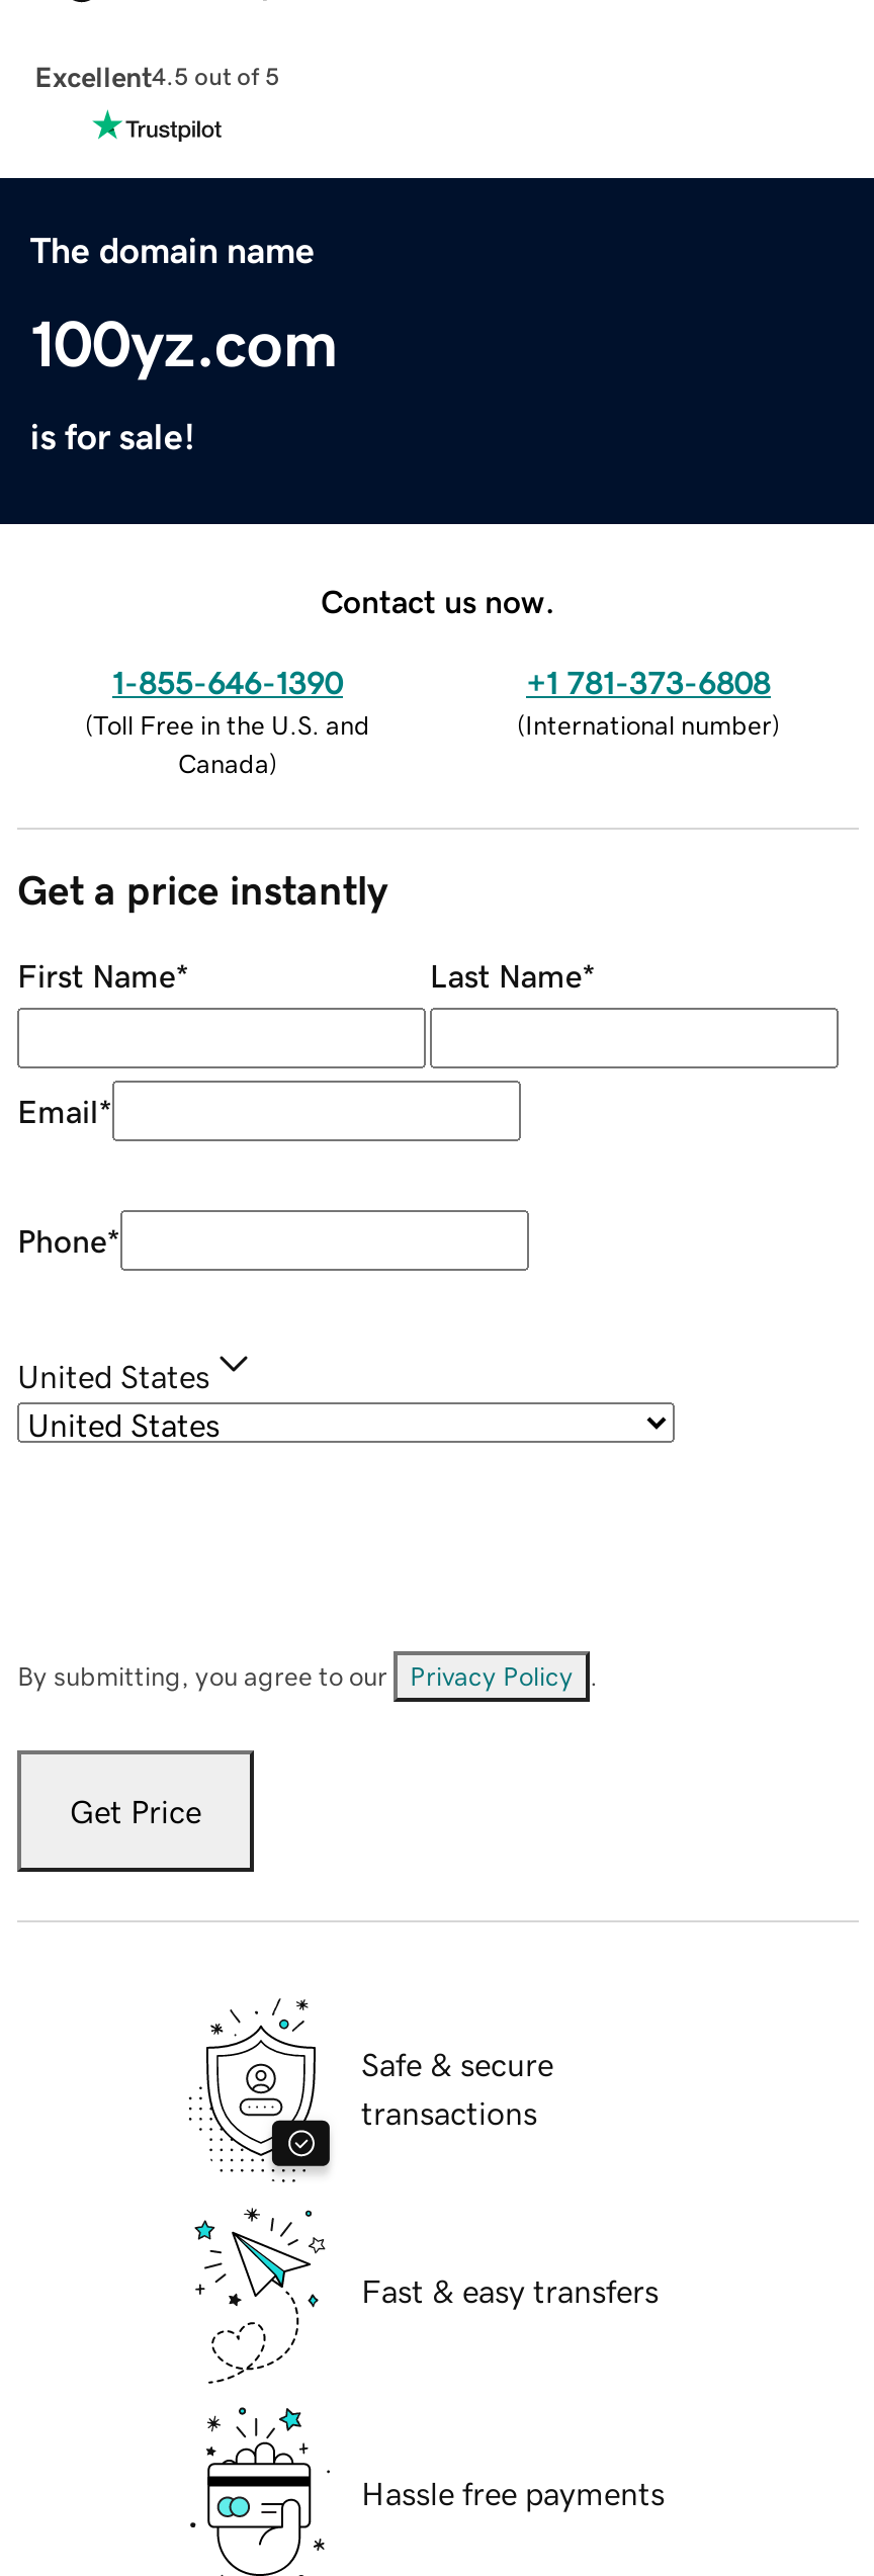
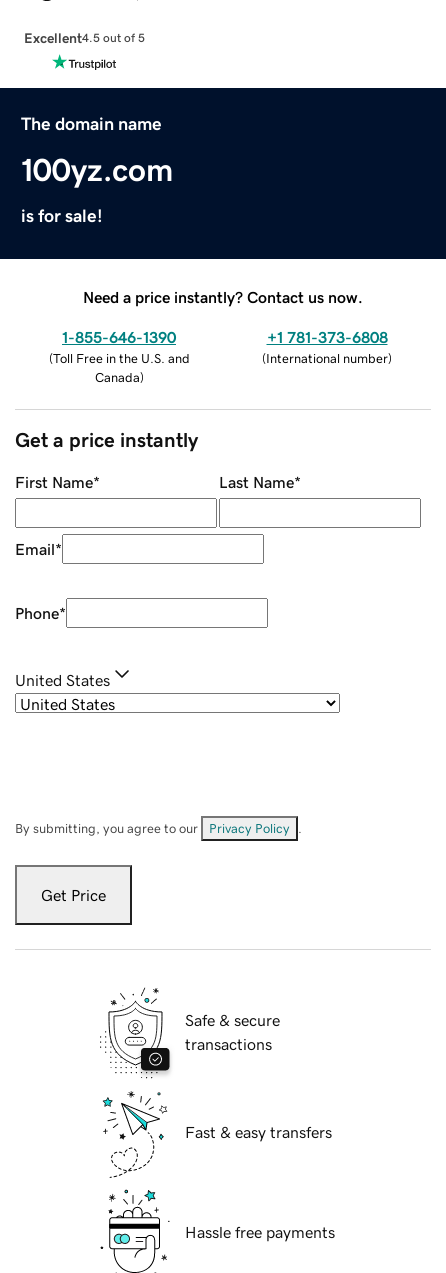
[321,584,555,616] Contact us now. -> [83,289,363,305] Need a price instantly? Contact us now.

